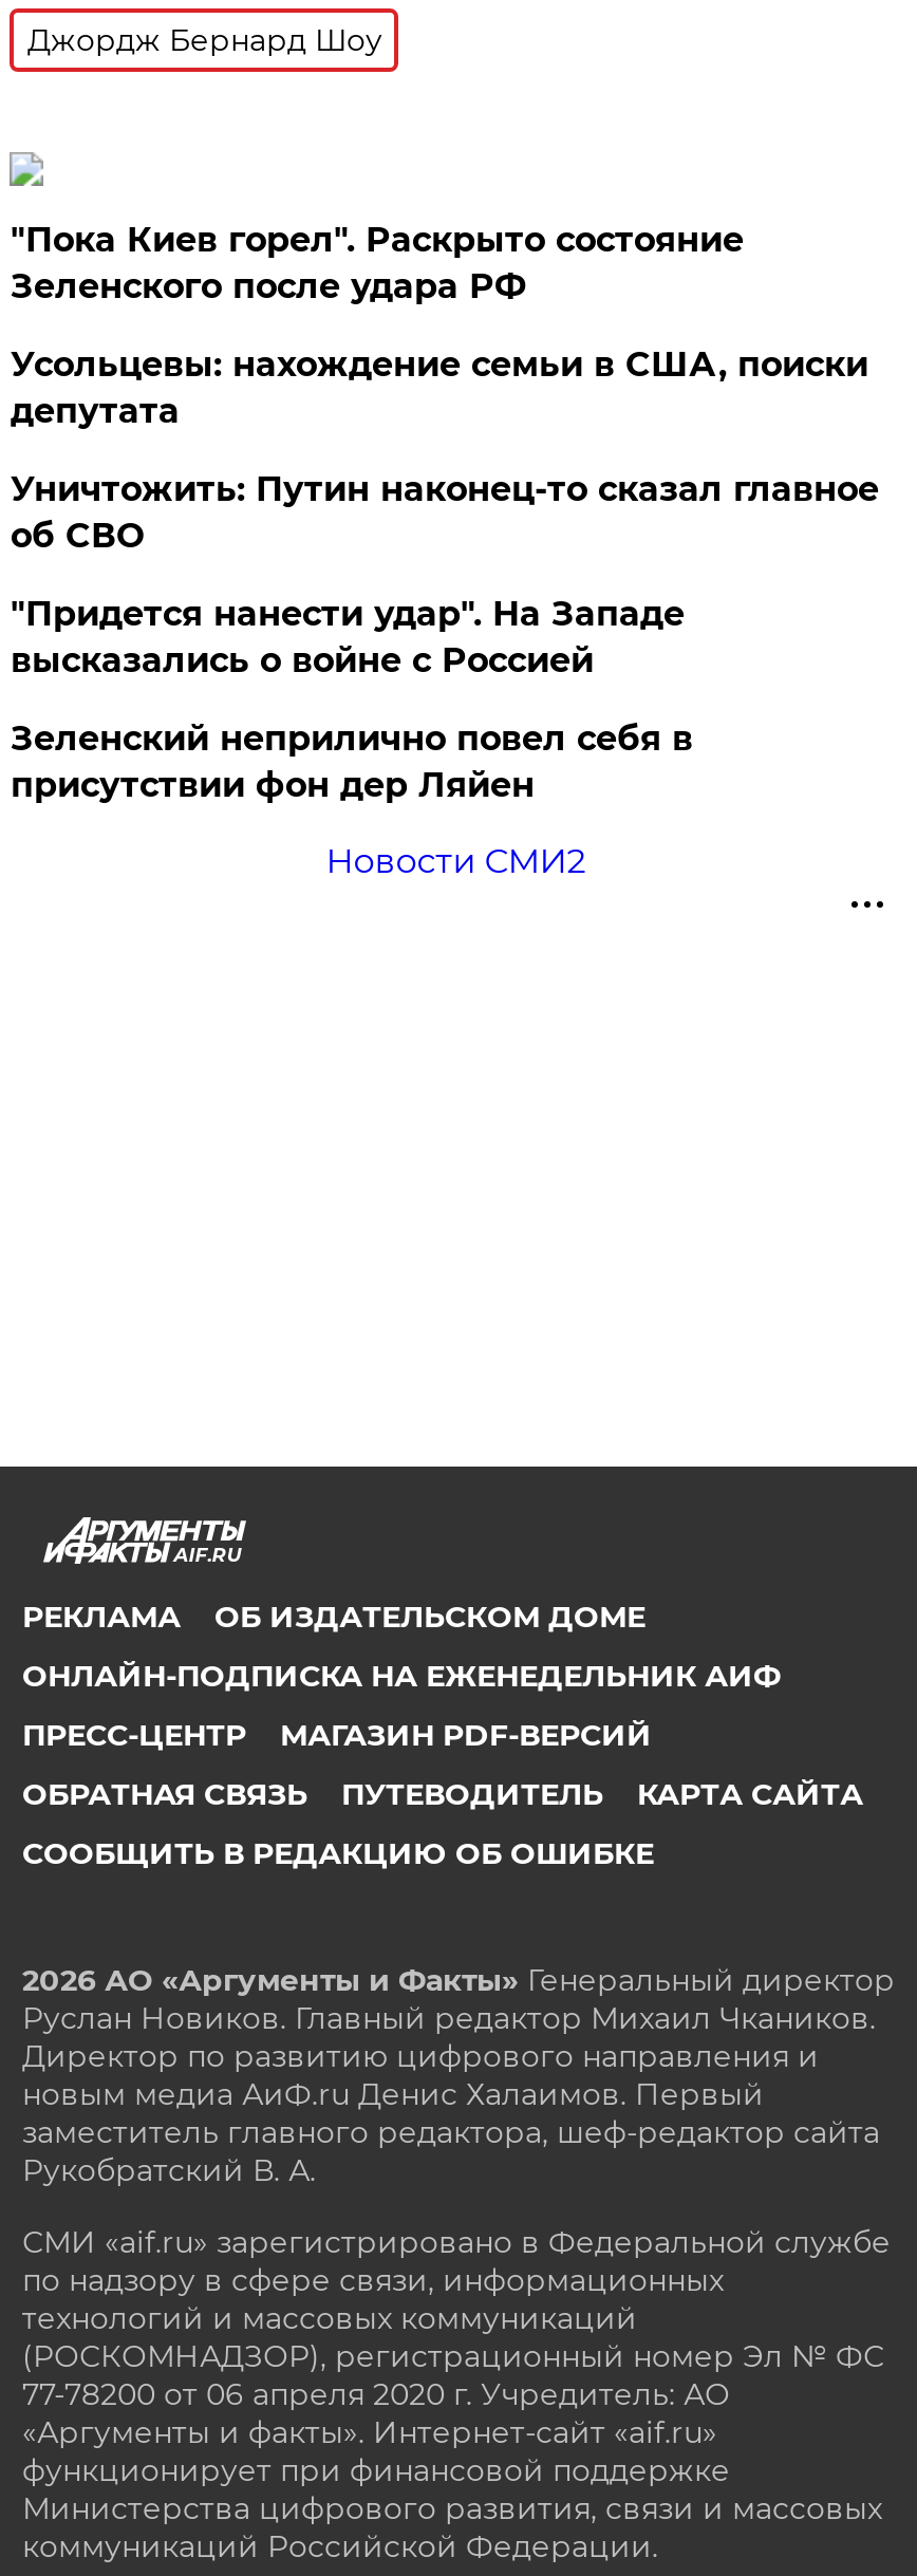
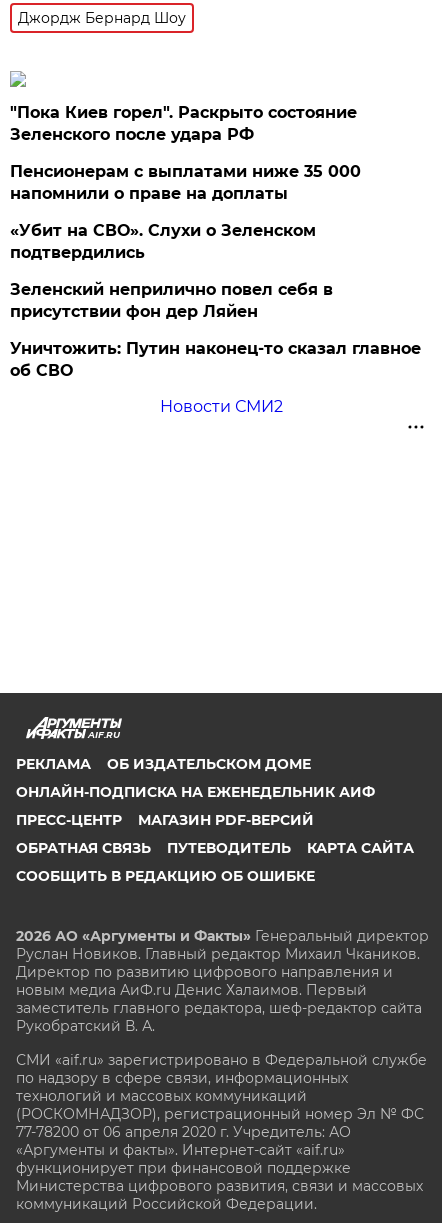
[10,344,868,680] Усольцевы: нахождение семьи в США, поиски | депутата | "Придется нанести удар". На Западе | высказались о войне с Россией -> [10,162,361,262] Пенсионерам с выплатами ниже 35 000 | напомнили о праве на доплаты | «Убит на СВО». Слухи о Зеленском | подтвердились
moved [10,469,879,556] -> [10,339,421,380]: Уничтожить: Путин наконец-то сказал главное | об СВО
moved [10,718,693,805] -> [10,280,333,321]: Зеленский неприлично повел cебя в | присутствии фон дер Ляйен

